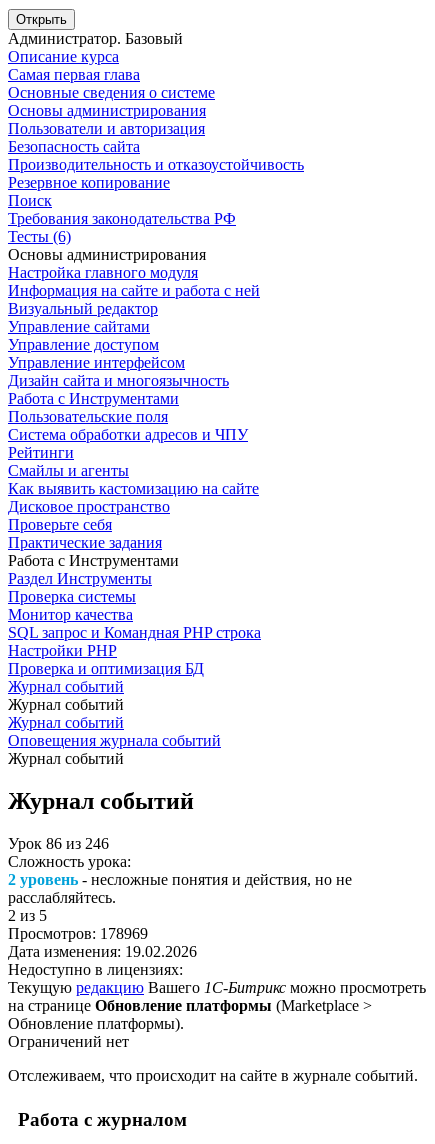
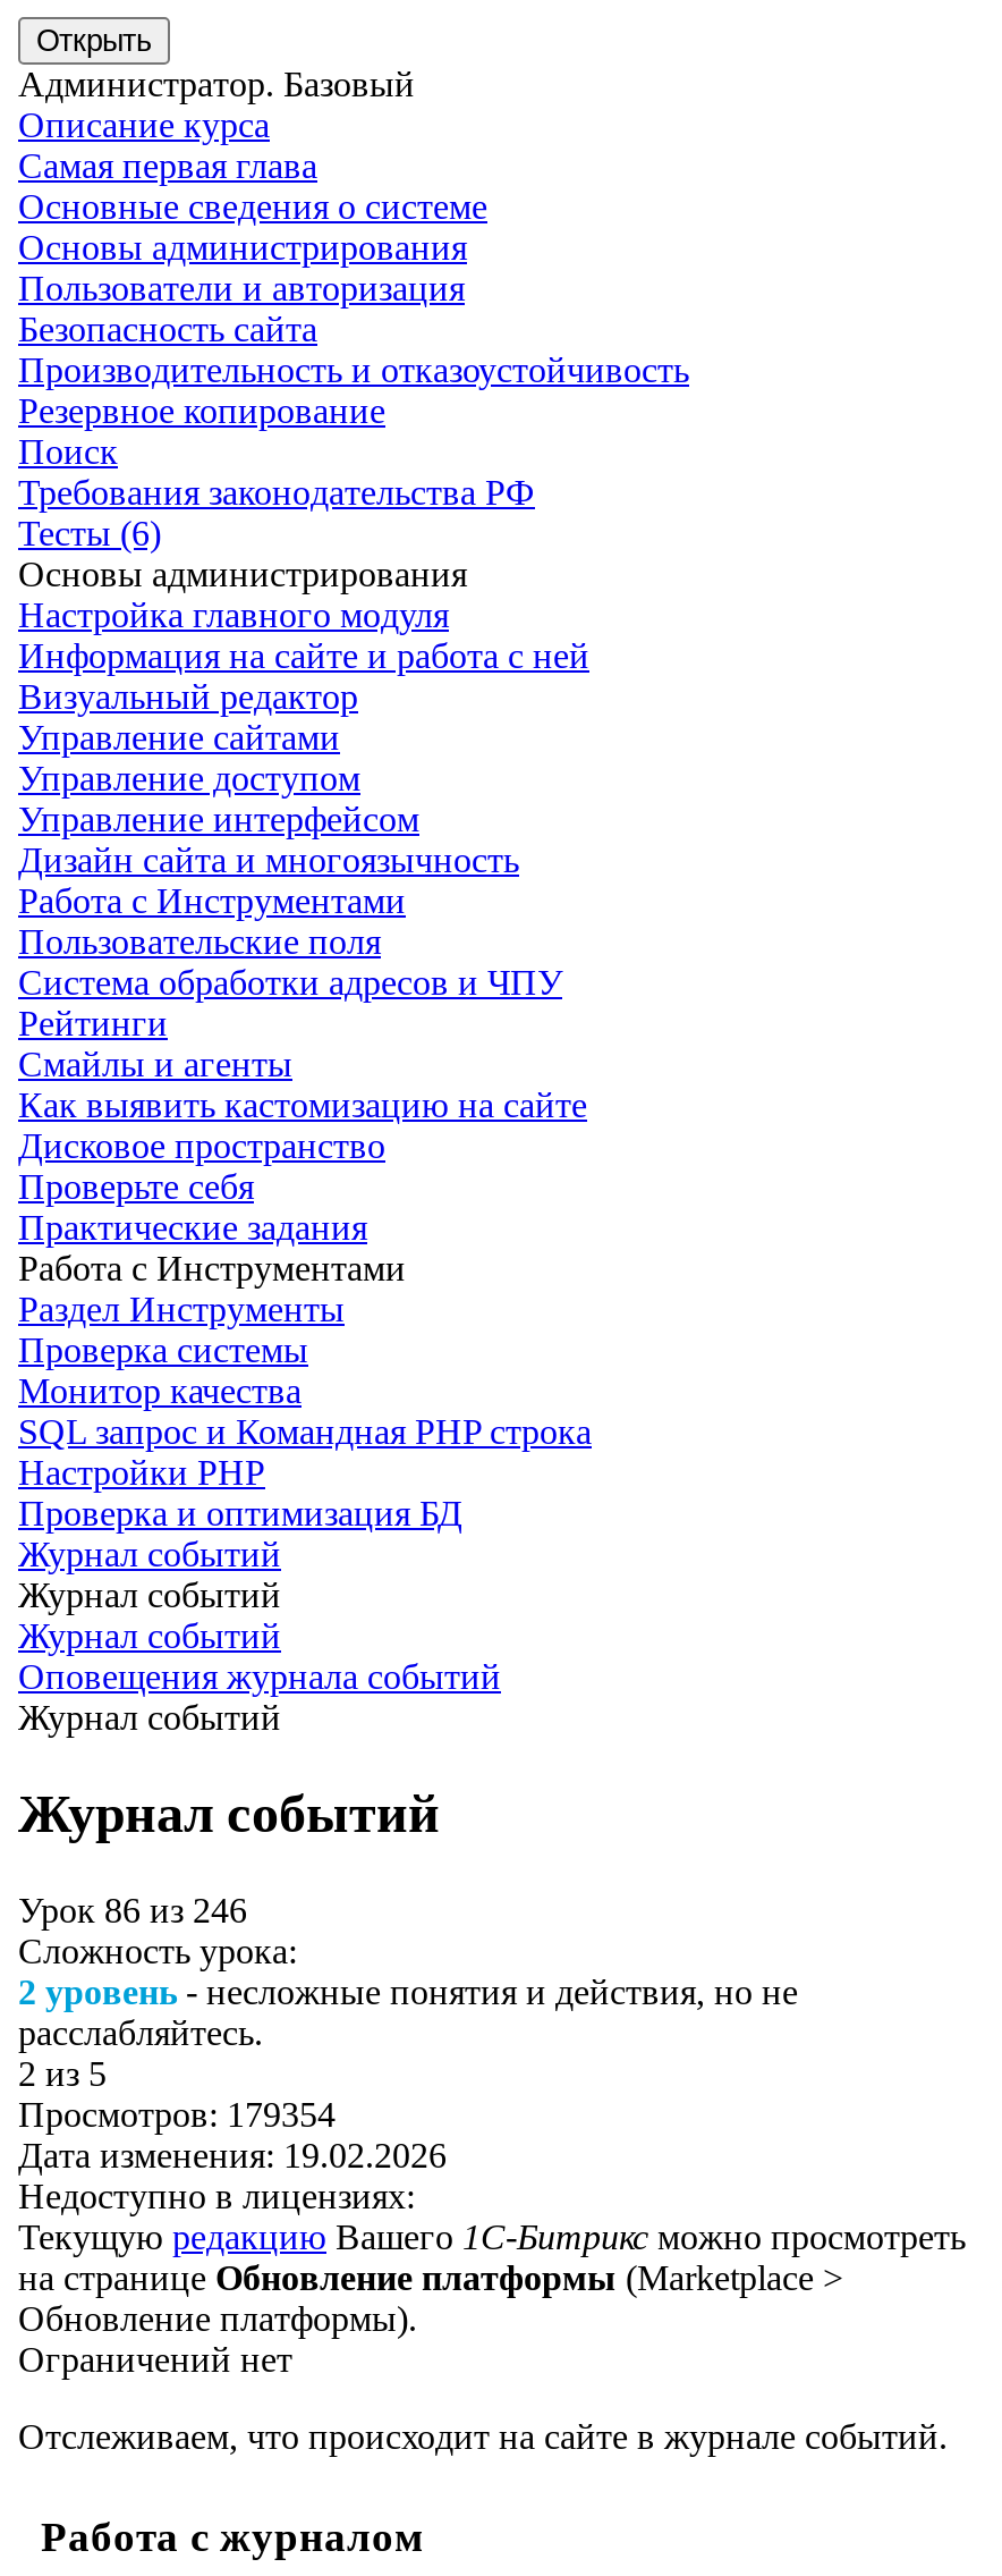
[8,925,148,942] Просмотров: 178969 -> [18,2095,336,2133] Просмотров: 179354

